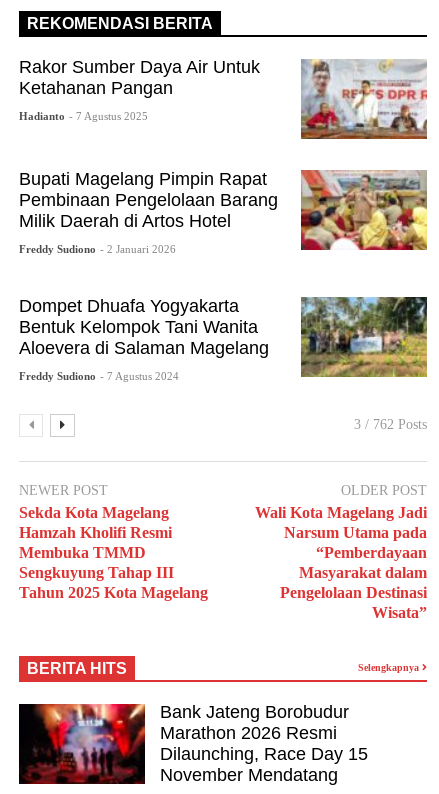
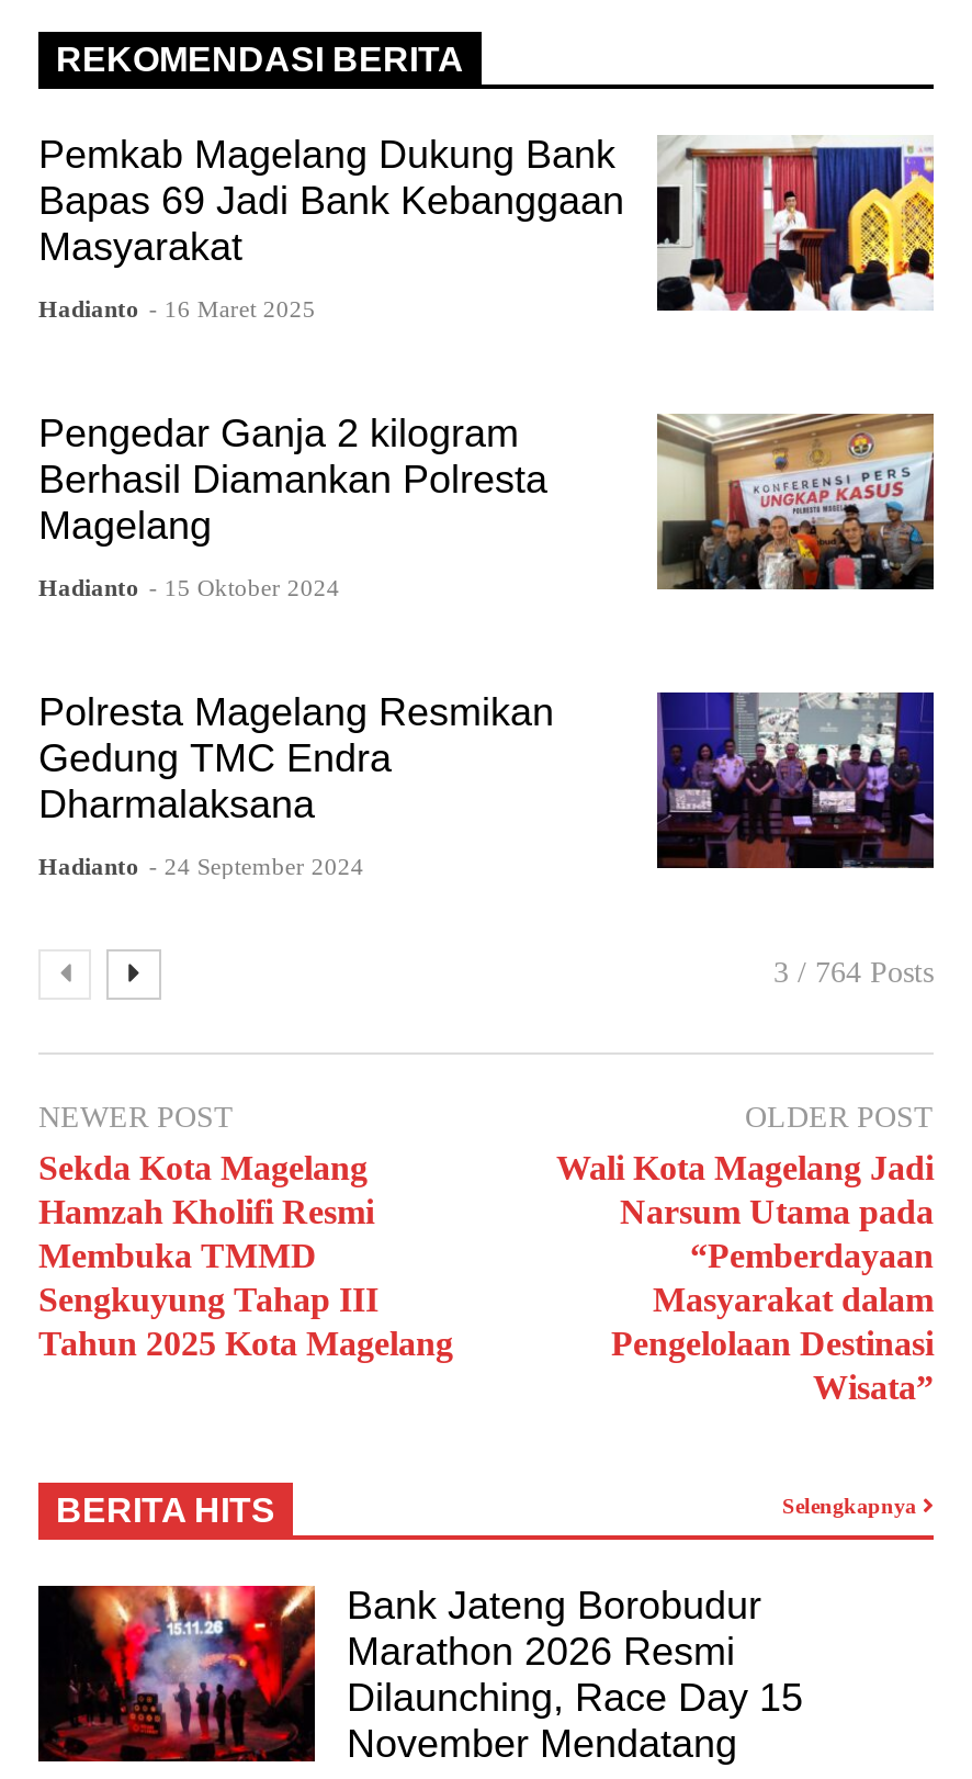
[19,57,428,140] [image] | Rakor Sumber Daya Air Untuk | Ketahanan Pangan -> [38,133,936,313] [image] | Pemkab Magelang Dukung Bank | Bapas 69 Jadi Bank Kebanggaan | Masyarakat
[19,110,148,122] Hadianto - 7 Agustus 2025 -> [38,295,316,322] Hadianto - 16 Maret 2025
[19,169,278,231] Bupati Magelang Pimpin Rapat | Pembinaan Pengelolaan Barang | Milik Daerah di Artos Hotel -> [38,412,547,548] Pengedar Ganja 2 kilogram | Berhasil Diamankan Polresta | Magelang
[301,170,428,251] [image] -> [657,414,936,592] [image]
[19,243,176,255] Freddy Sudiono - 2 Januari 2026 -> [38,574,340,600] Hadianto - 15 Oktober 2024
[19,296,269,358] Dompet Dhuafa Yogyakarta | Bentuk Kelompok Tani Wanita | Aloevera di Salaman Magelang -> [38,690,554,826] Polresta Magelang Resmikan | Gedung TMC Endra | Dharmalaksana
[300,296,428,432] [image] | 3 / 762 Posts -> [655,690,936,989] [image] | 3 / 764 Posts
[19,370,179,382] Freddy Sudiono - 7 Agustus 2024 -> [38,853,364,879] Hadianto - 24 September 2024

